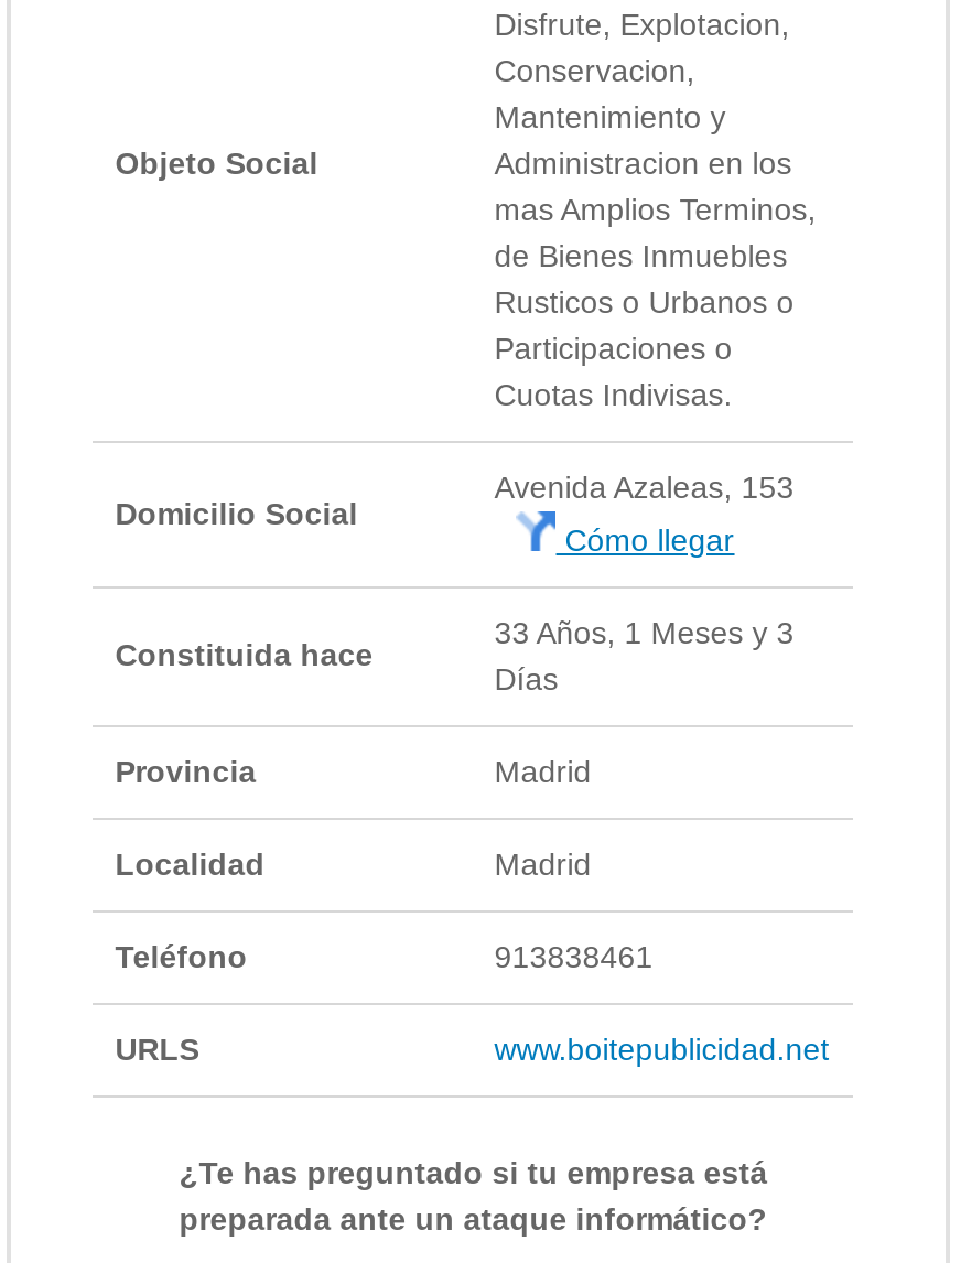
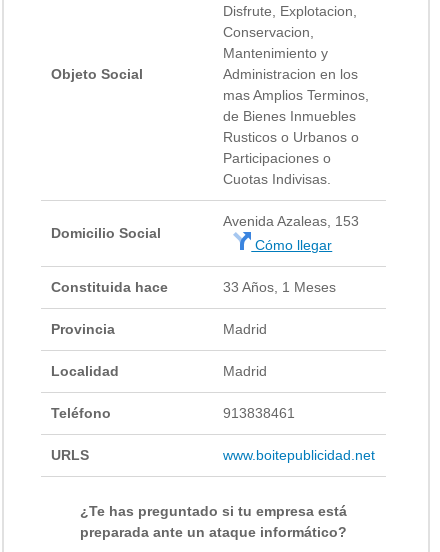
[494,615,794,696] 33 Años, 1 Meses y 3 | Días -> [223,279,336,295] 33 Años, 1 Meses

